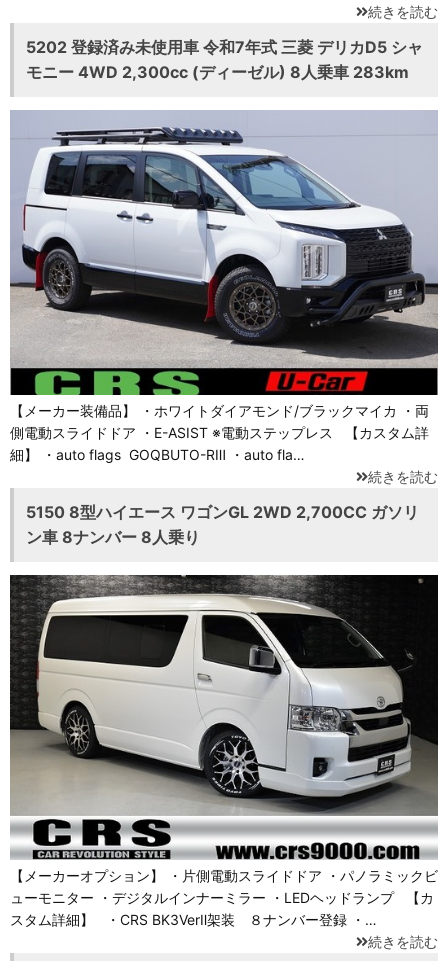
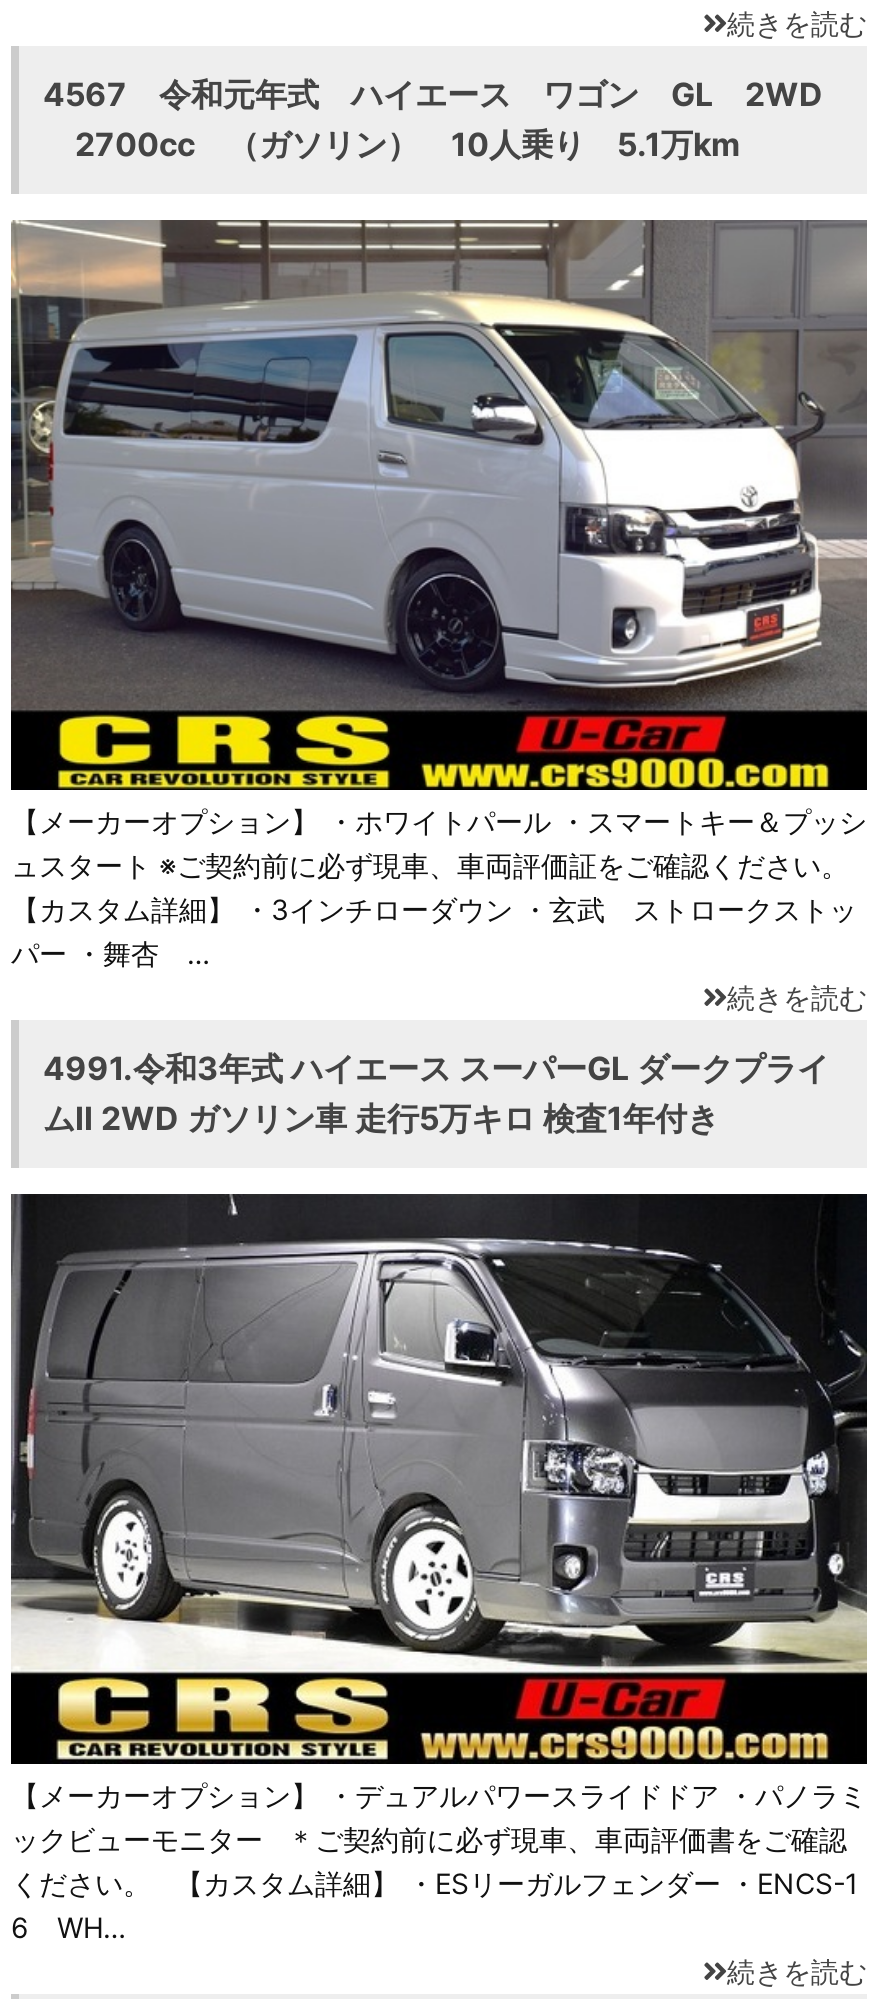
[26,37,423,82] 5202 登録済み未使用車 令和7年式 三菱 デリカD5 シャ | モニー 4WD 2,300cc (ディーゼル) 8人乗車 283km -> [43,73,823,163] 4567 令和元年式 ハイエース ワゴン GL 2WD | 2700cc （ガソリン） 10人乗り 5.1万km
[10,110,438,463] [image] | 【メーカー装備品】 ・ホワイトダイアモンド/ブラックマイカ ・両 | 側電動スライドドア ・E-ASIST ※電動ステップレス 【カスタム詳 | 細】 ・auto flags GOQBUTO-RⅢ ・auto fla… -> [9,220,867,970] [image] | 【メーカーオプション】 ・ホワイトパール ・スマートキー＆プッシ | ュスタート ※ご契約前に必ず現車、車両評価証をご確認ください。 | 【カスタム詳細】 ・3インチローダウン ・玄武 ストロークストッ | パー ・舞杏 …
[26,502,419,547] 5150 8型ハイエース ワゴンGL 2WD 2,700CC ガソリ | ン車 8ナンバー 8人乗り -> [43,1048,829,1138] 4991.令和3年式 ハイエース スーパーGL ダークプライ | ムⅡ 2WD ガソリン車 走行5万キロ 検査1年付き
[10,575,438,928] [image] | 【メーカーオプション】 ・片側電動スライドドア ・パノラミックビ | ューモニター ・デジタルインナーミラー ・LEDヘッドランプ 【カ | スタム詳細】 ・CRS BK3VerⅡ架装 ８ナンバー登録 ・… -> [9,1194,869,1944] [image] | 【メーカーオプション】 ・デュアルパワースライドドア ・パノラミ | ックビューモニター ＊ご契約前に必ず現車、車両評価書をご確認 | ください。 【カスタム詳細】 ・ESリーガルフェンダー ・ENCS-1 | 6 WH…

